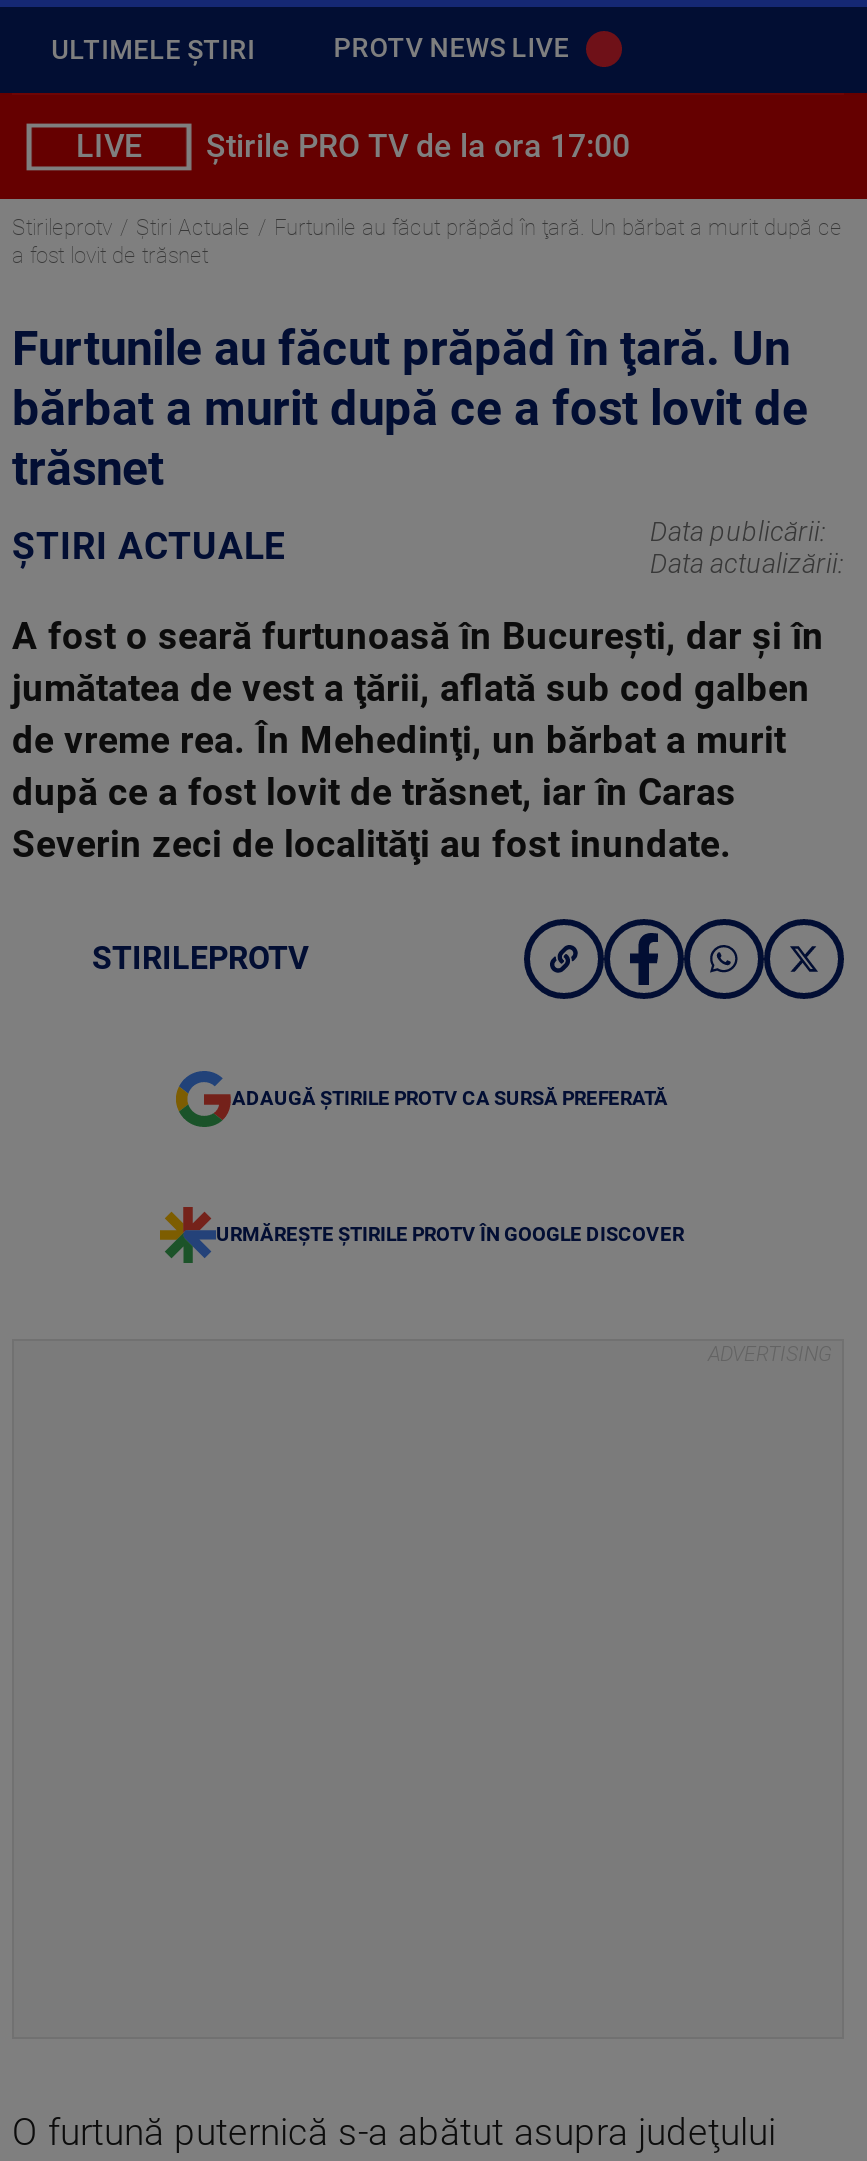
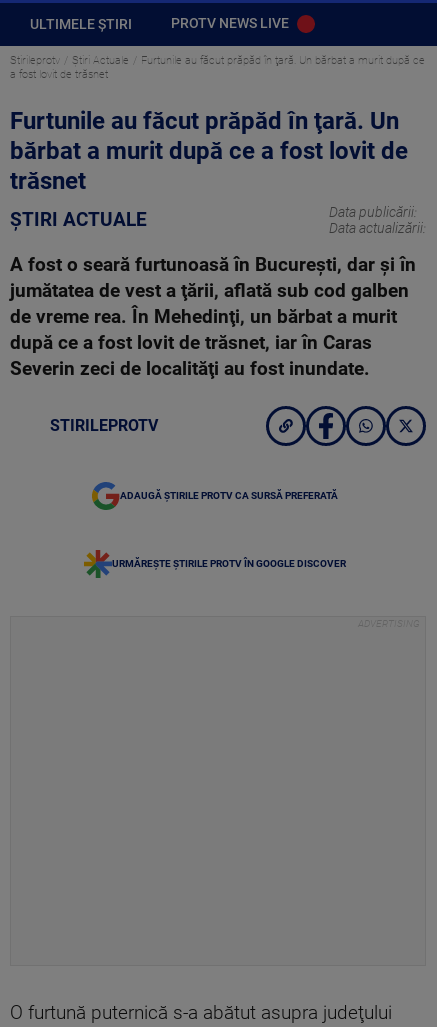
[76,127,630,165] LIVE | Știrile PRO TV de la ora 17:00 -> none

